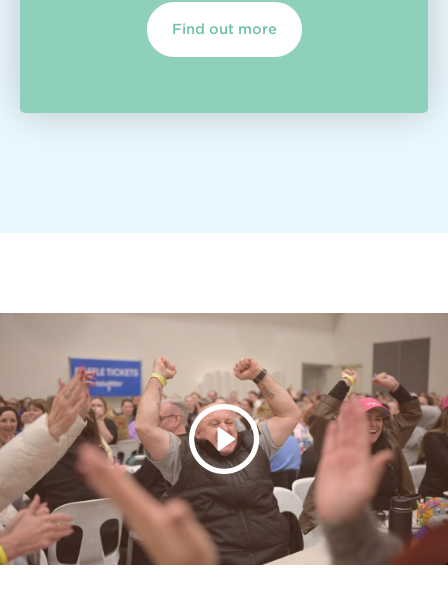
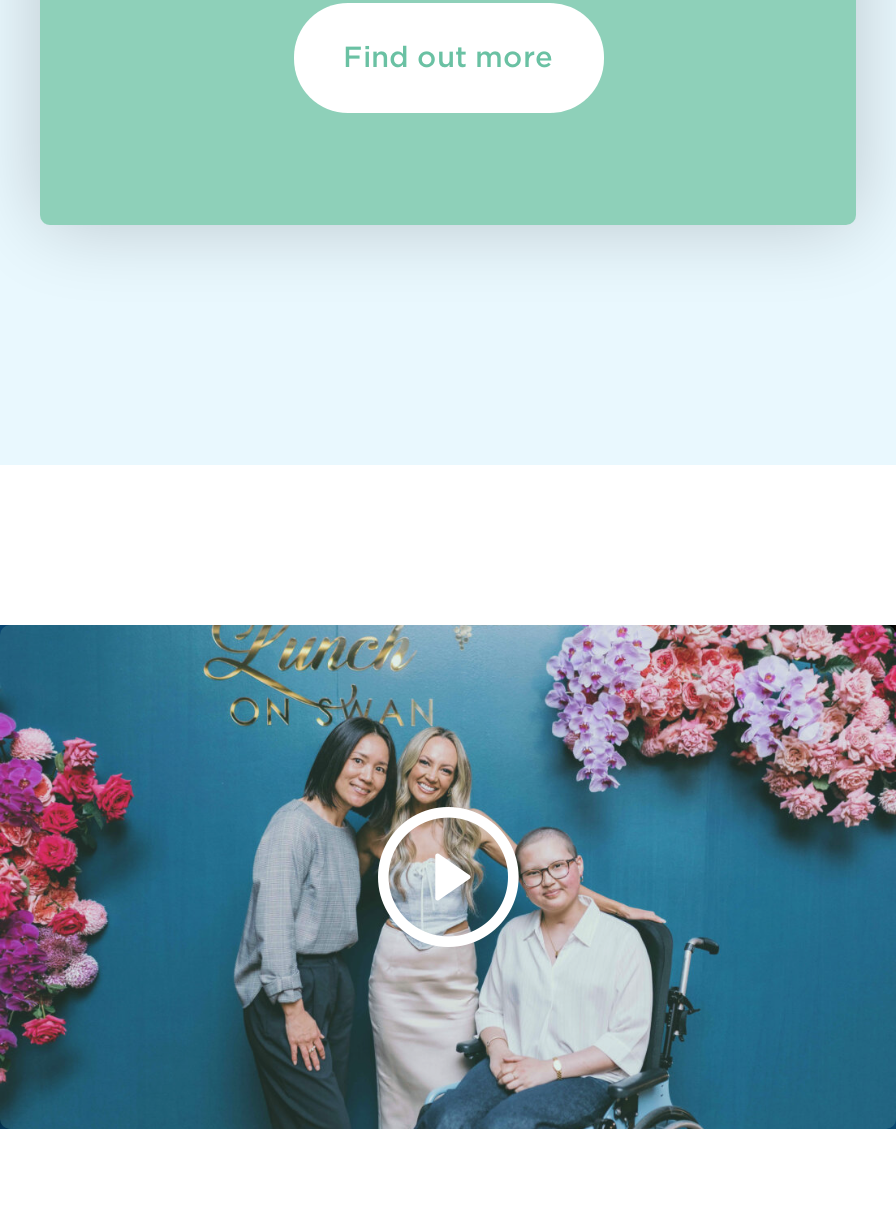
[3,312,445,566] [image] -> [6,623,890,1131] [image]

